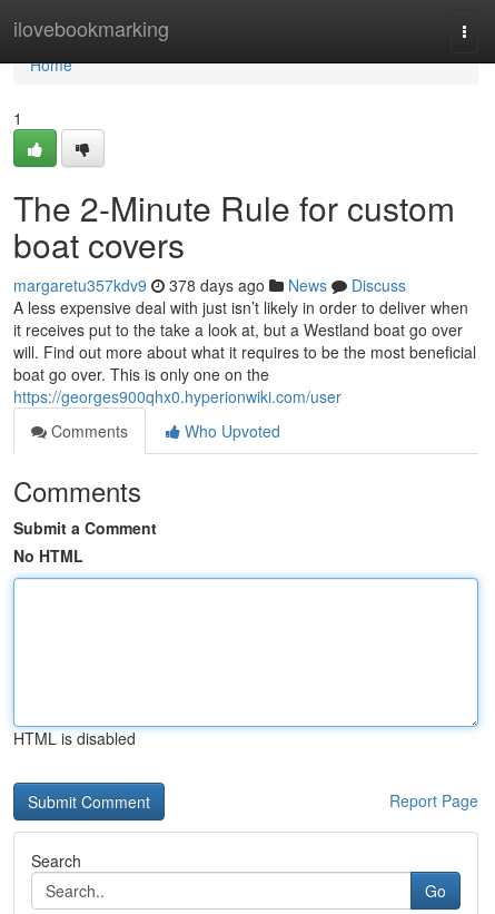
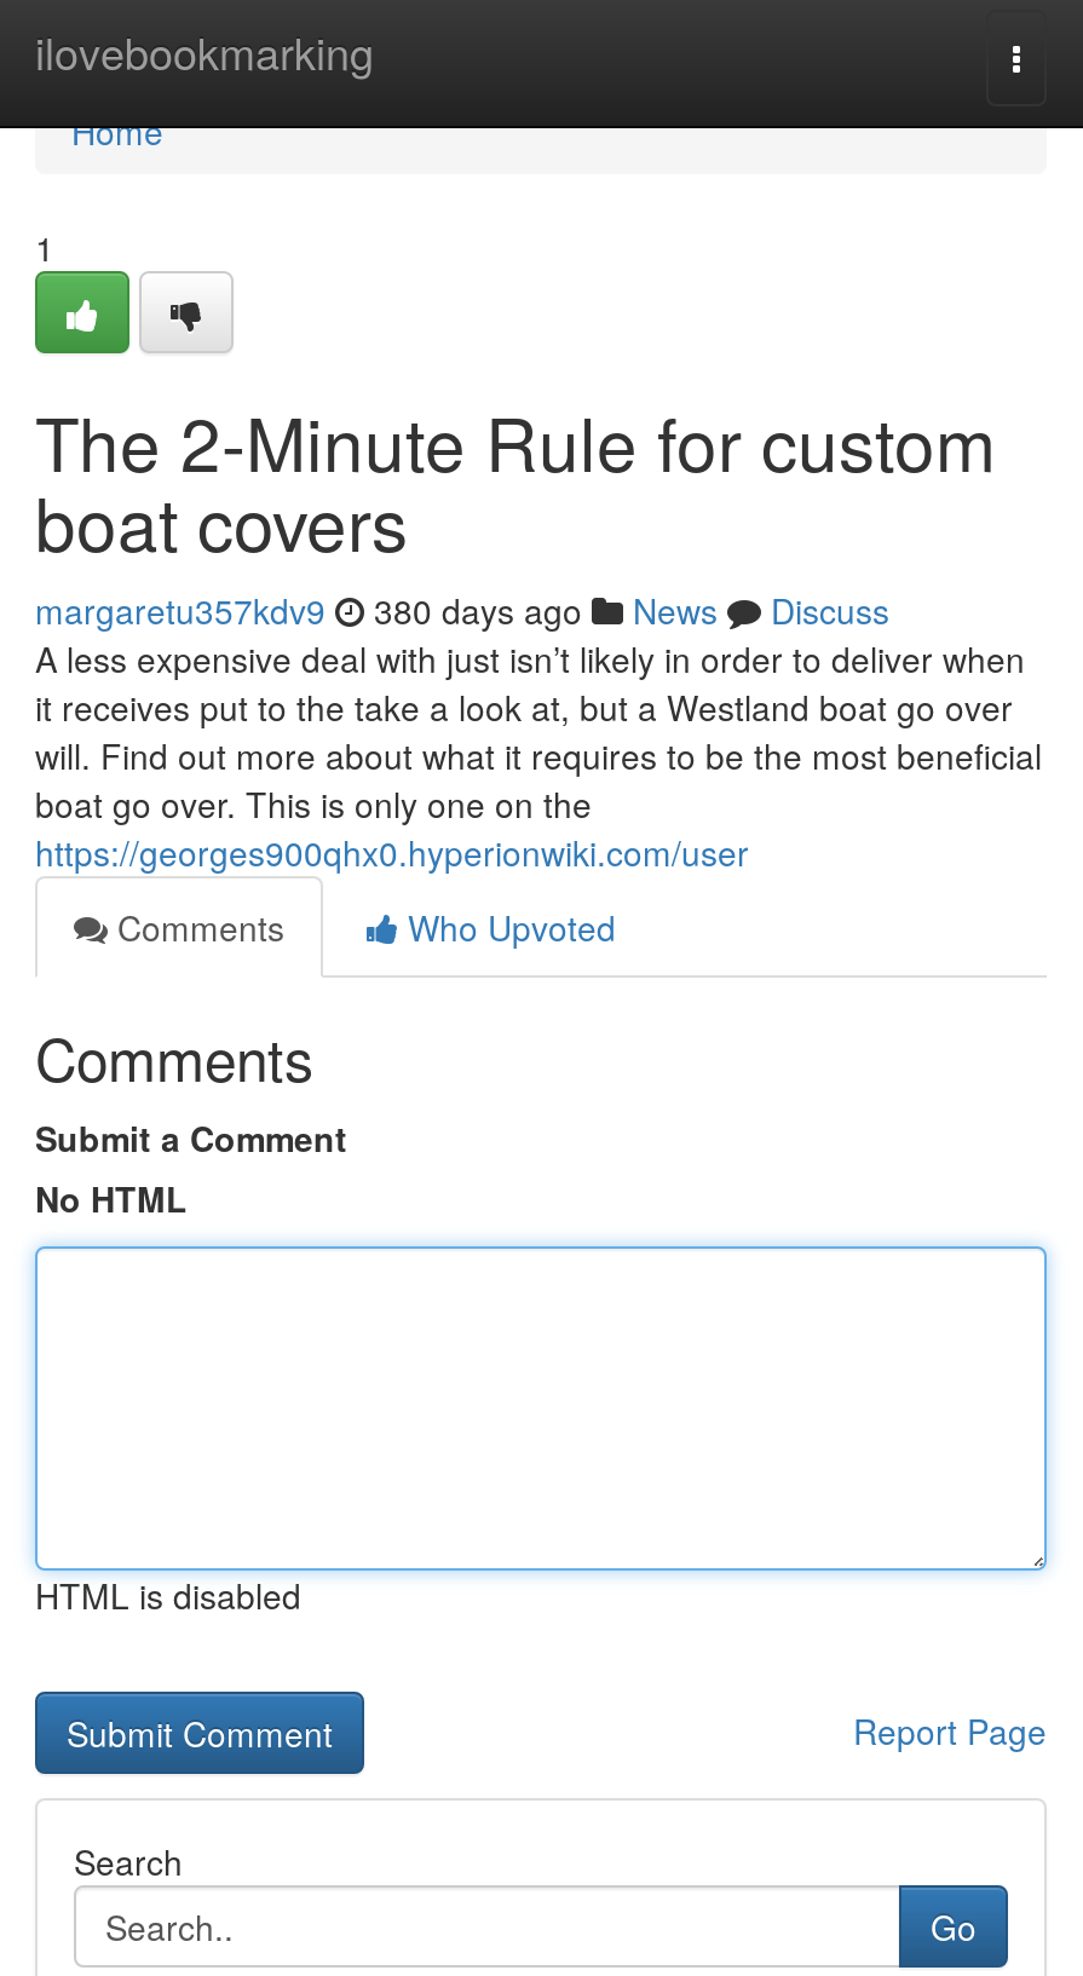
[13,274,406,296] margaretu357kdv9 378 days ago News Discuss -> [35,586,889,634] margaretu357kdv9 380 days ago News Discuss

